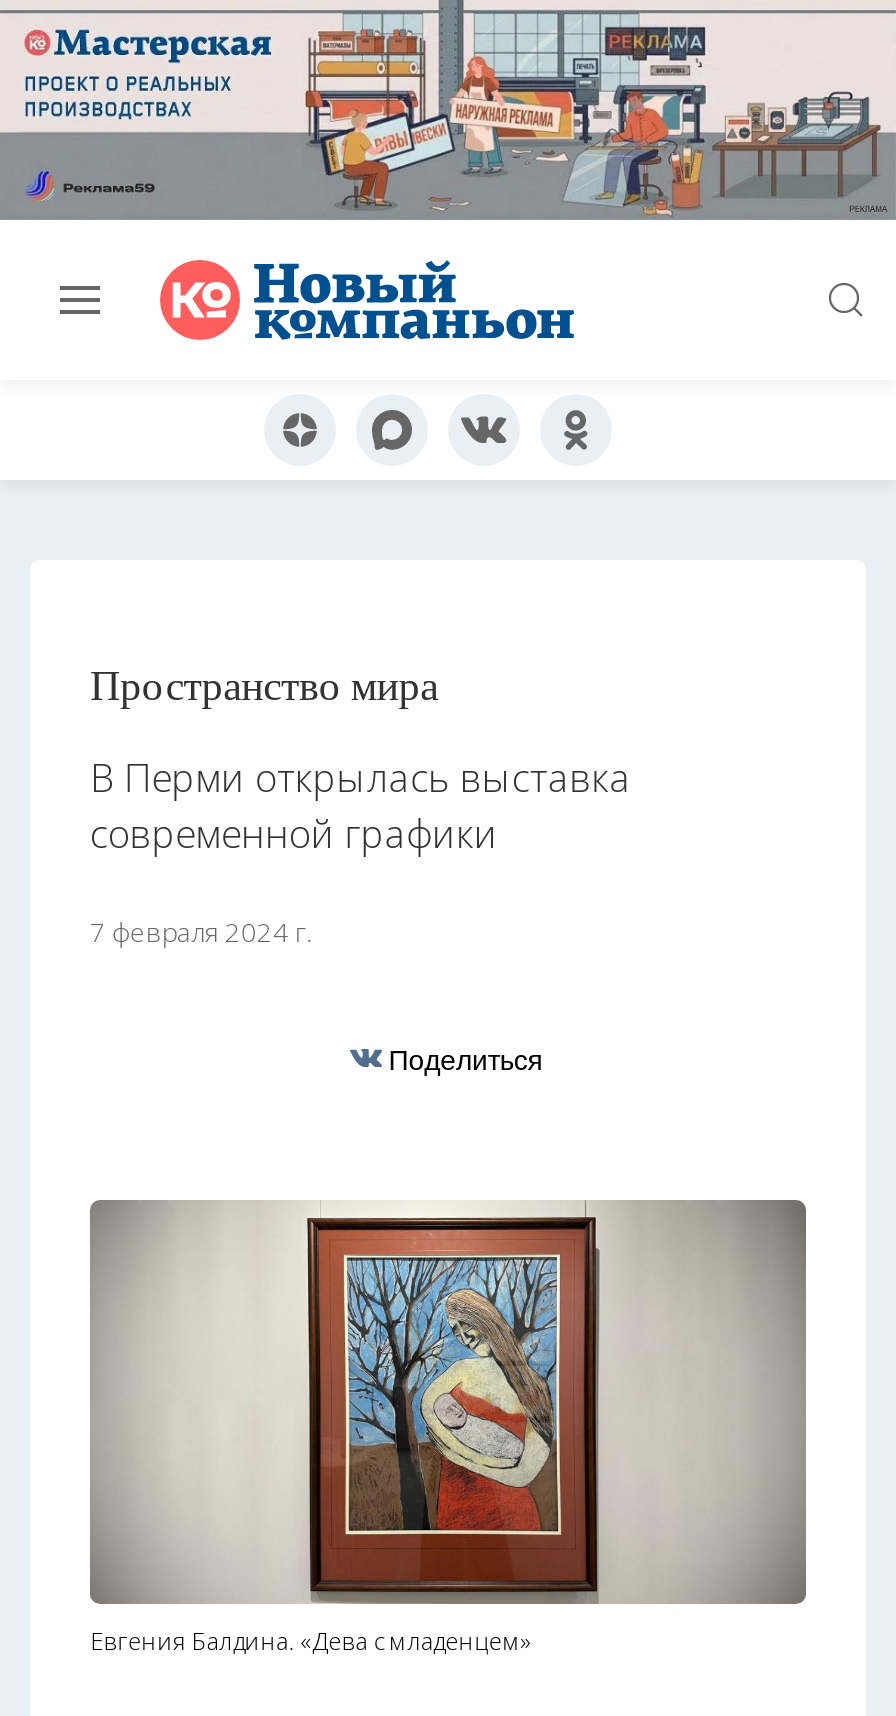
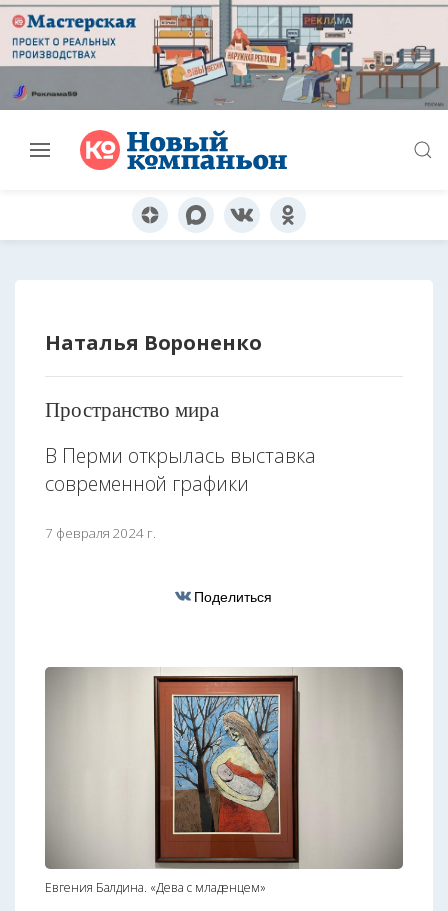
none -> [45,329,262,356] Наталья Вороненко

